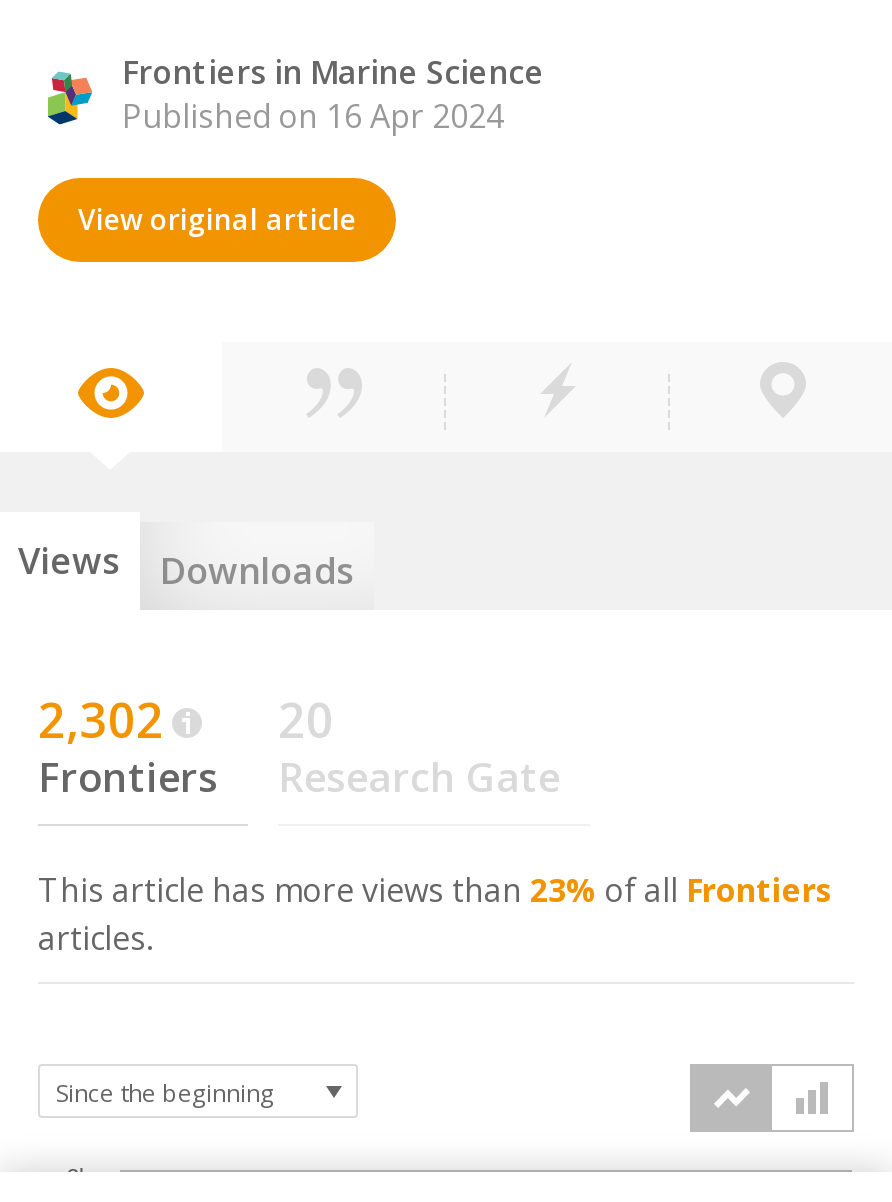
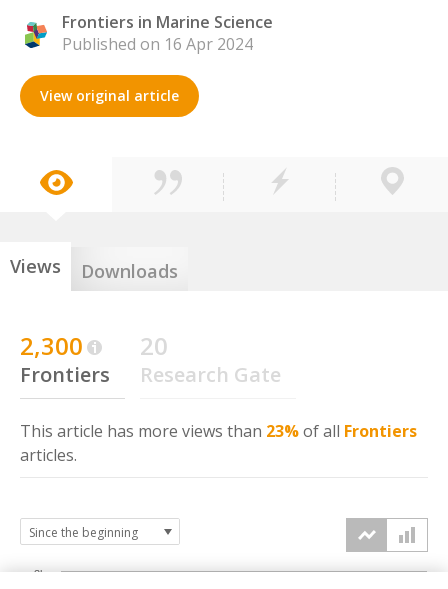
[38,686,164,752] 2,302 -> [20,329,83,362] 2,300

